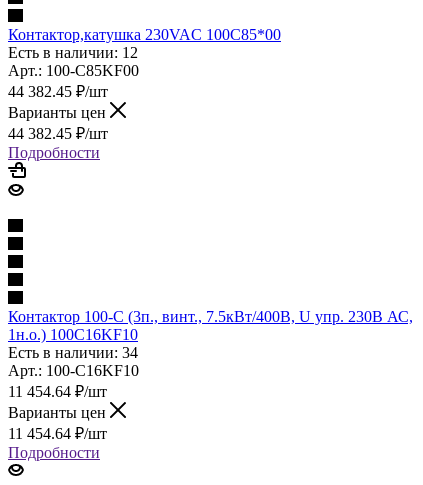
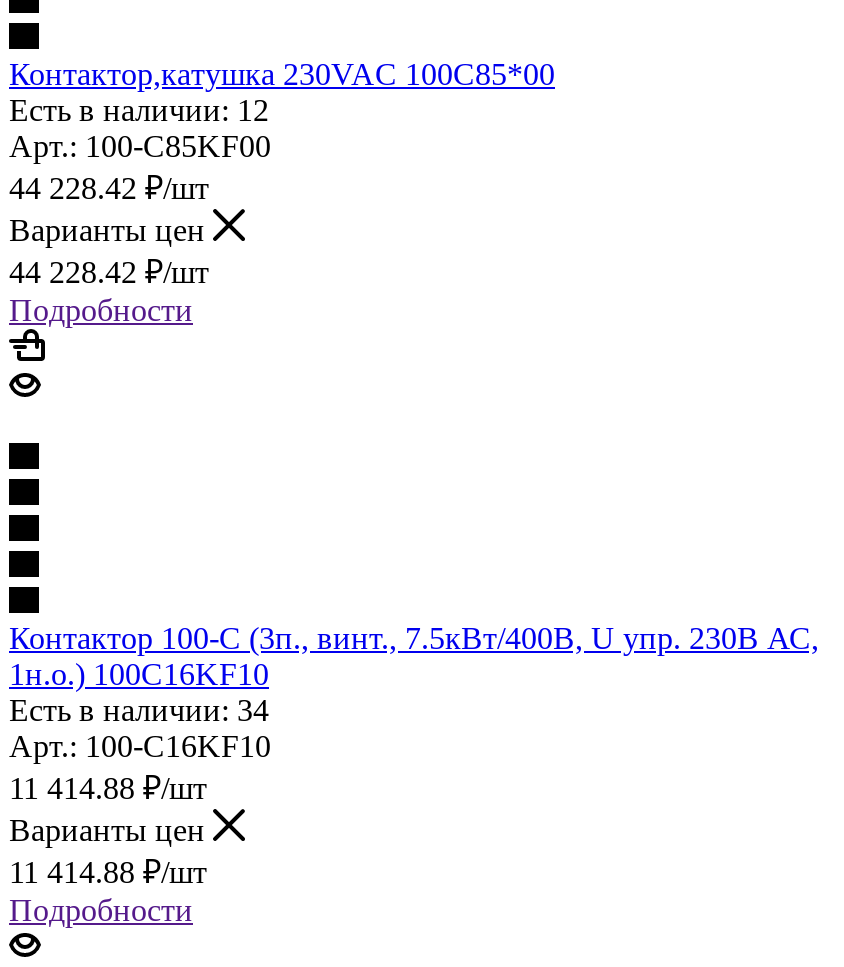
[8,83,108,100] 44 382.45 ₽/шт -> [9,171,209,205] 44 228.42 ₽/шт
[8,125,108,142] 44 382.45 ₽/шт -> [9,255,209,289] 44 228.42 ₽/шт
[8,383,107,400] 11 454.64 ₽/шт -> [9,771,207,805] 11 414.88 ₽/шт
[8,425,107,442] 11 454.64 ₽/шт -> [9,855,207,889] 11 414.88 ₽/шт

